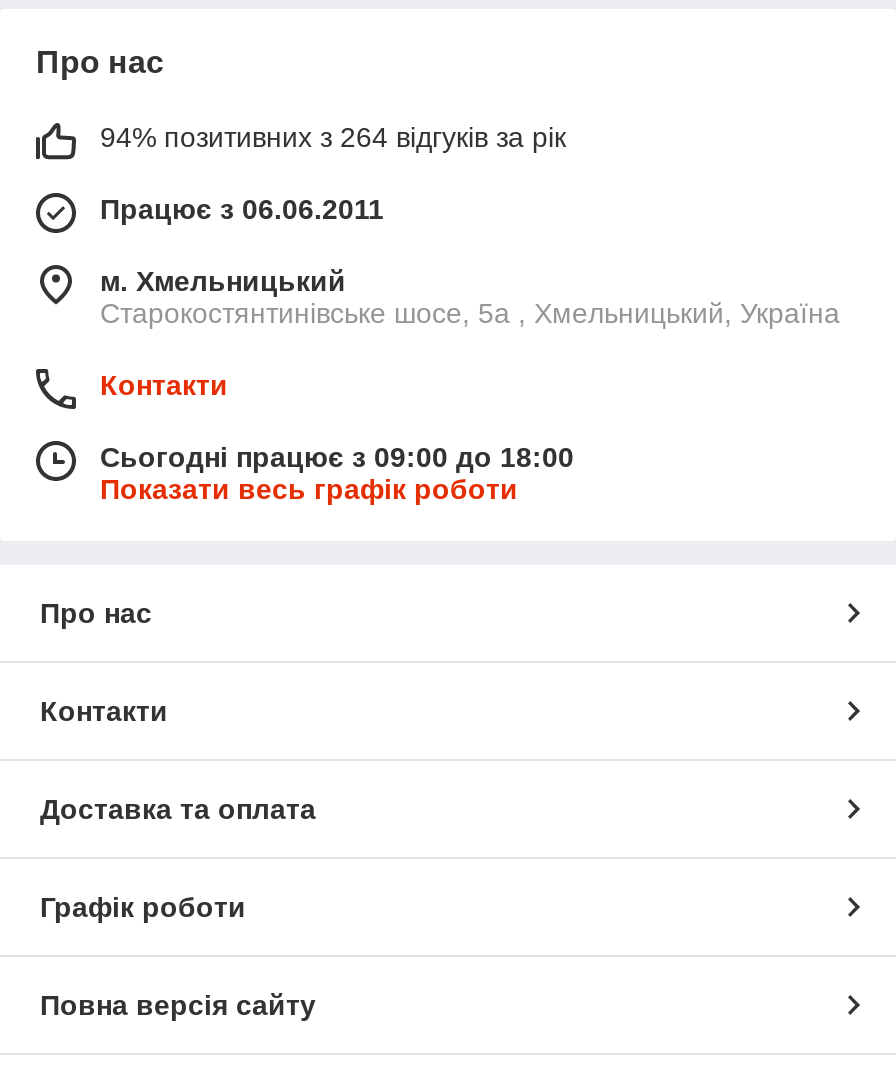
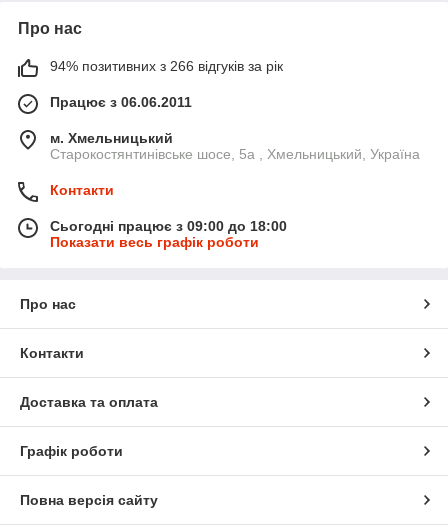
[100,121,566,153] 94% позитивних з 264 відгуків за рік -> [50,58,283,74] 94% позитивних з 266 відгуків за рік

